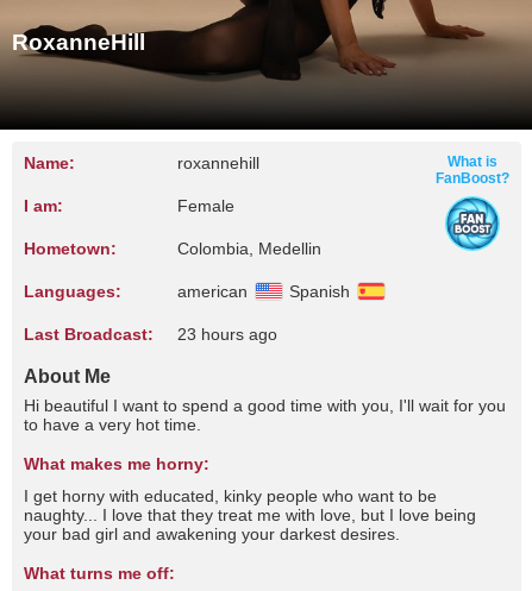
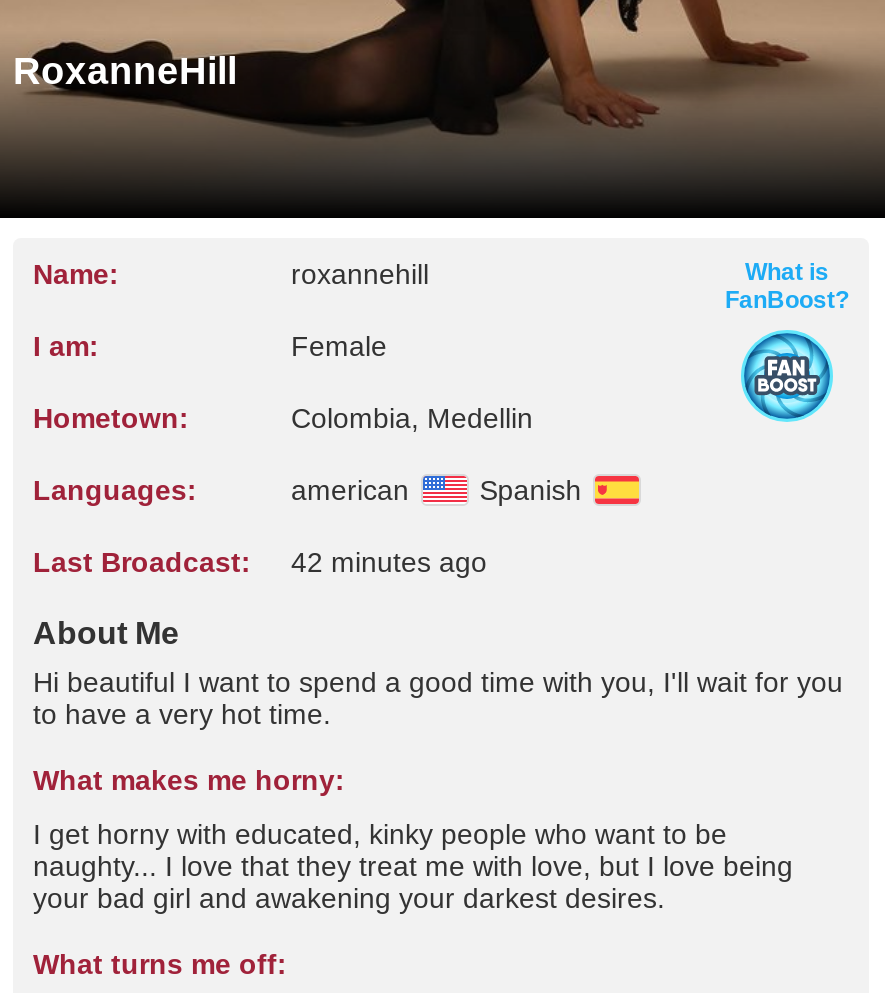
[24,325,277,344] Last Broadcast: 23 hours ago -> [33,546,487,578] Last Broadcast: 42 minutes ago

